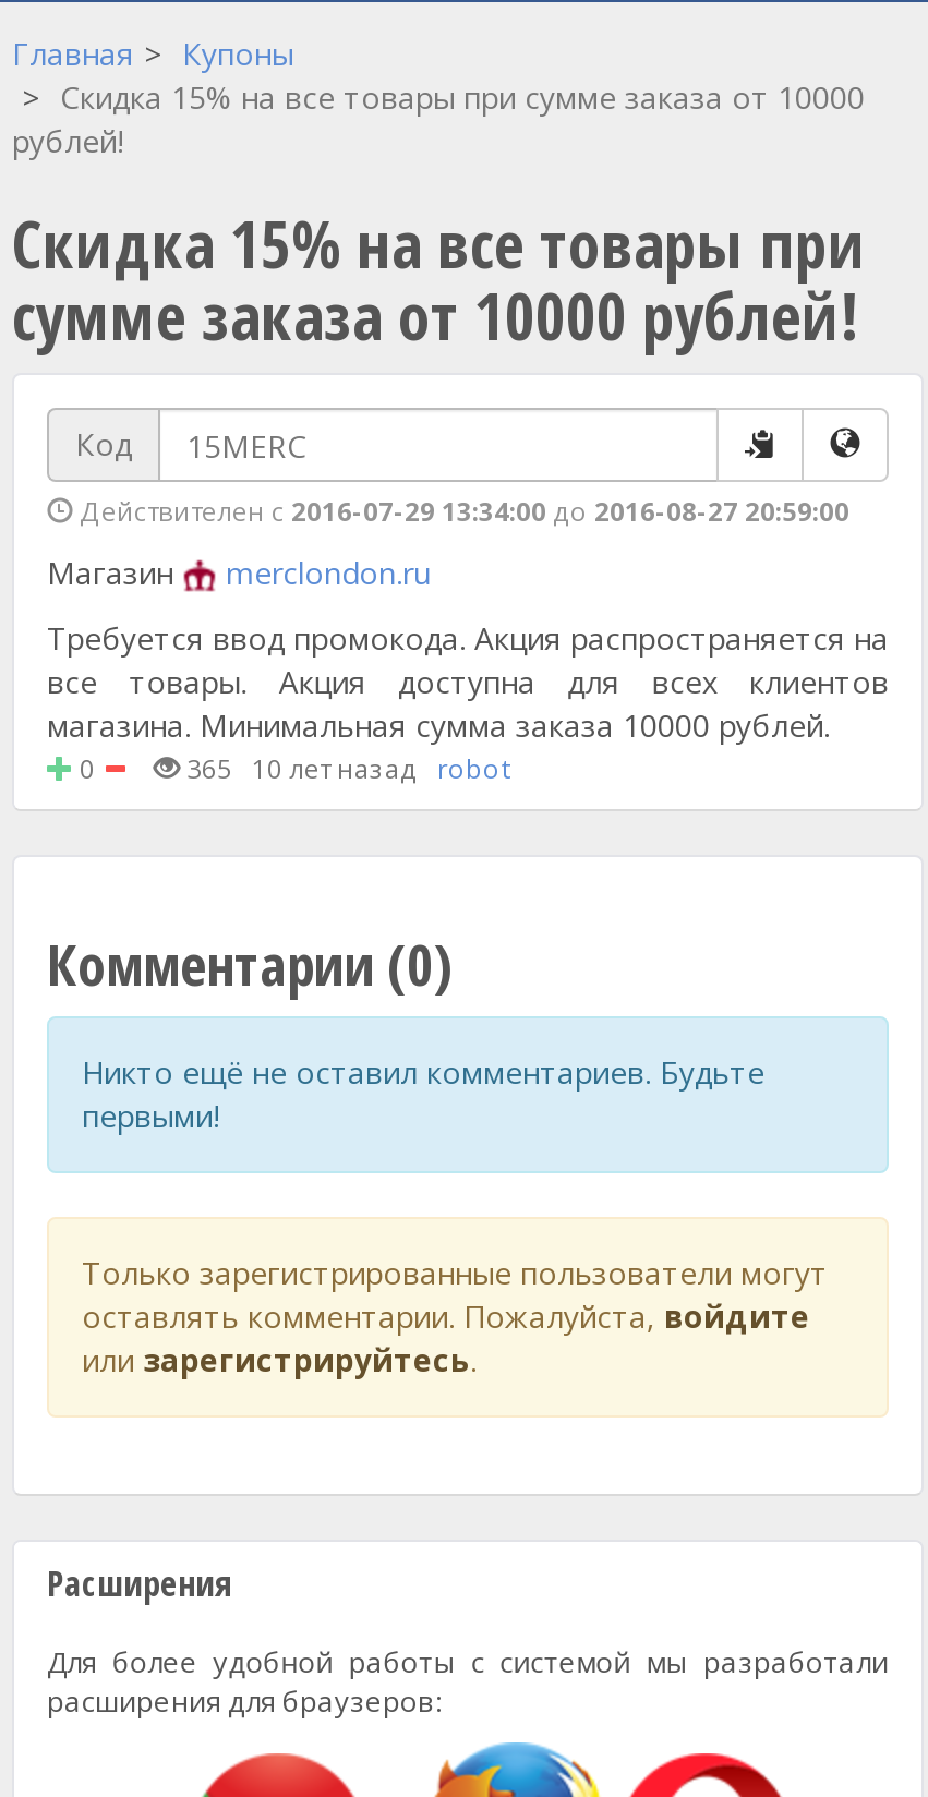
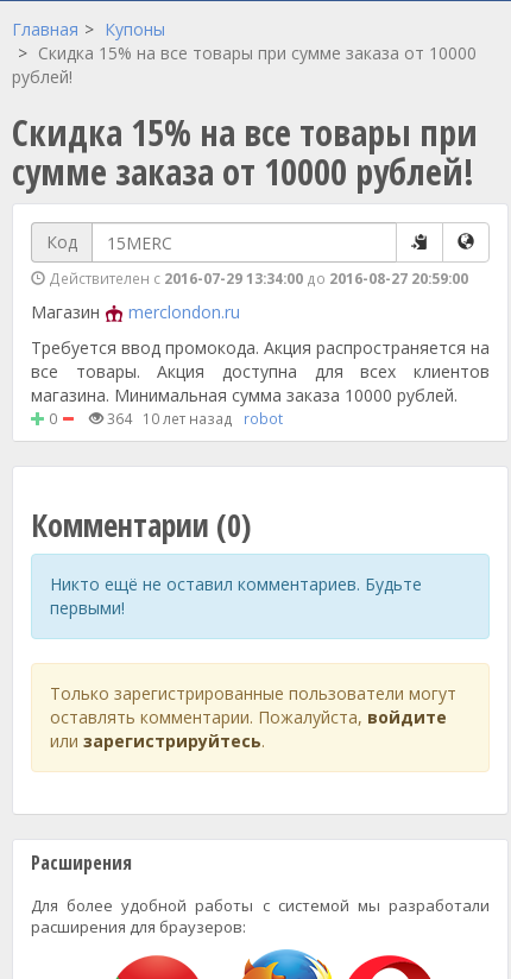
[180,750,509,785] 365 10 лет назад robot -> [103,409,283,428] 364 10 лет назад robot

